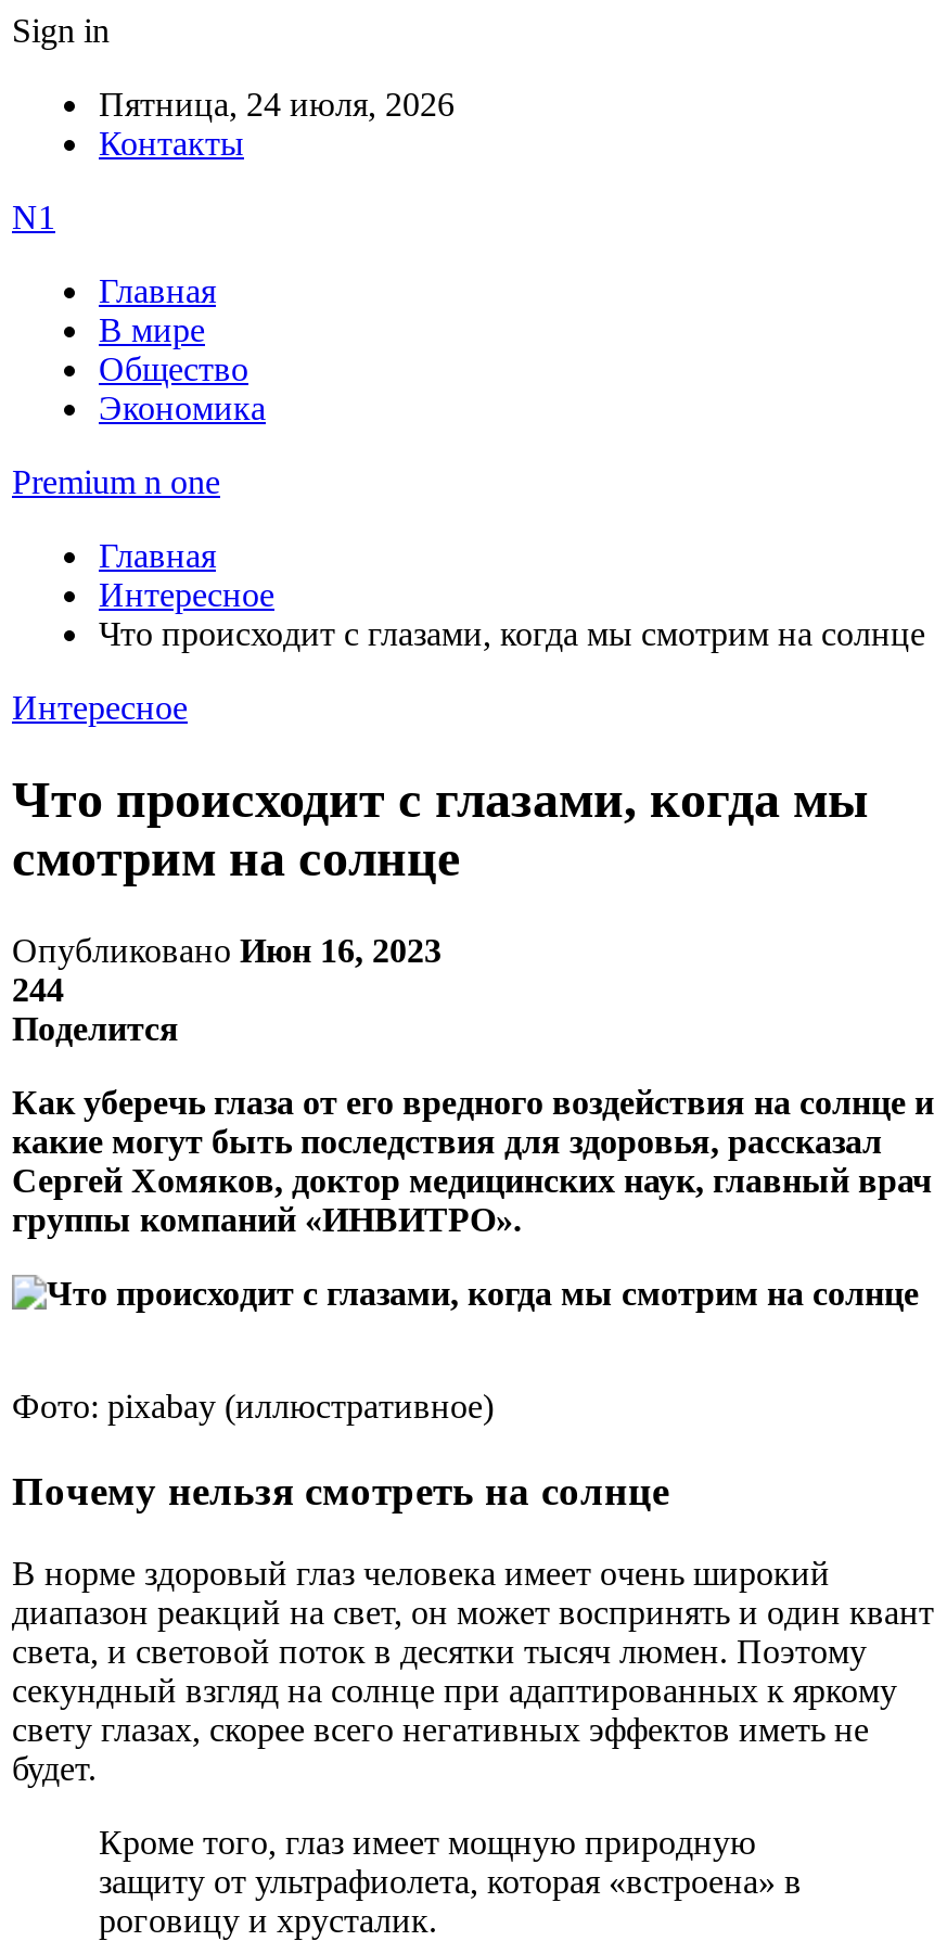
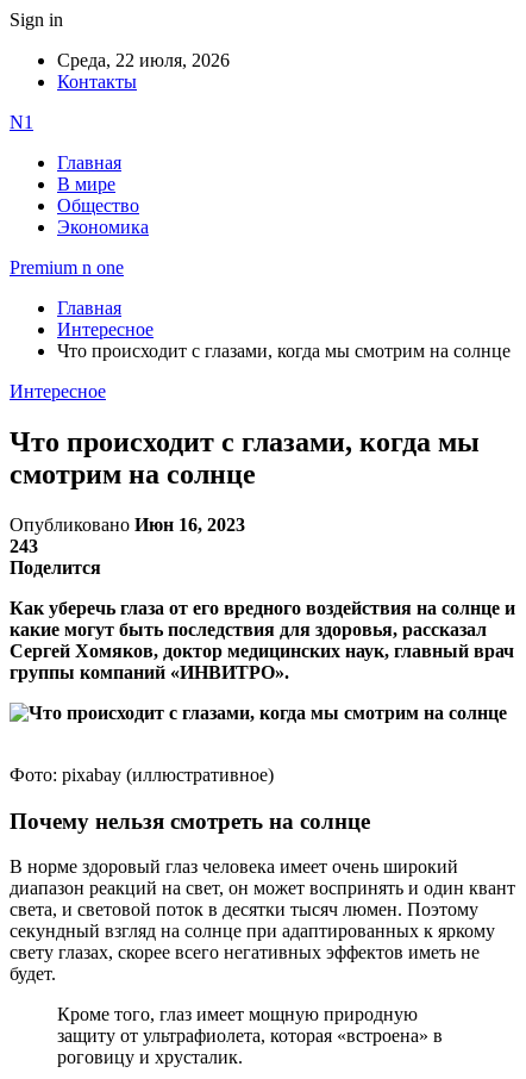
[99,86,455,123] Пятница, 24 июля, 2026 -> [57,50,230,70] Среда, 22 июля, 2026
[12,971,64,1007] 244 -> [10,536,38,556] 243

